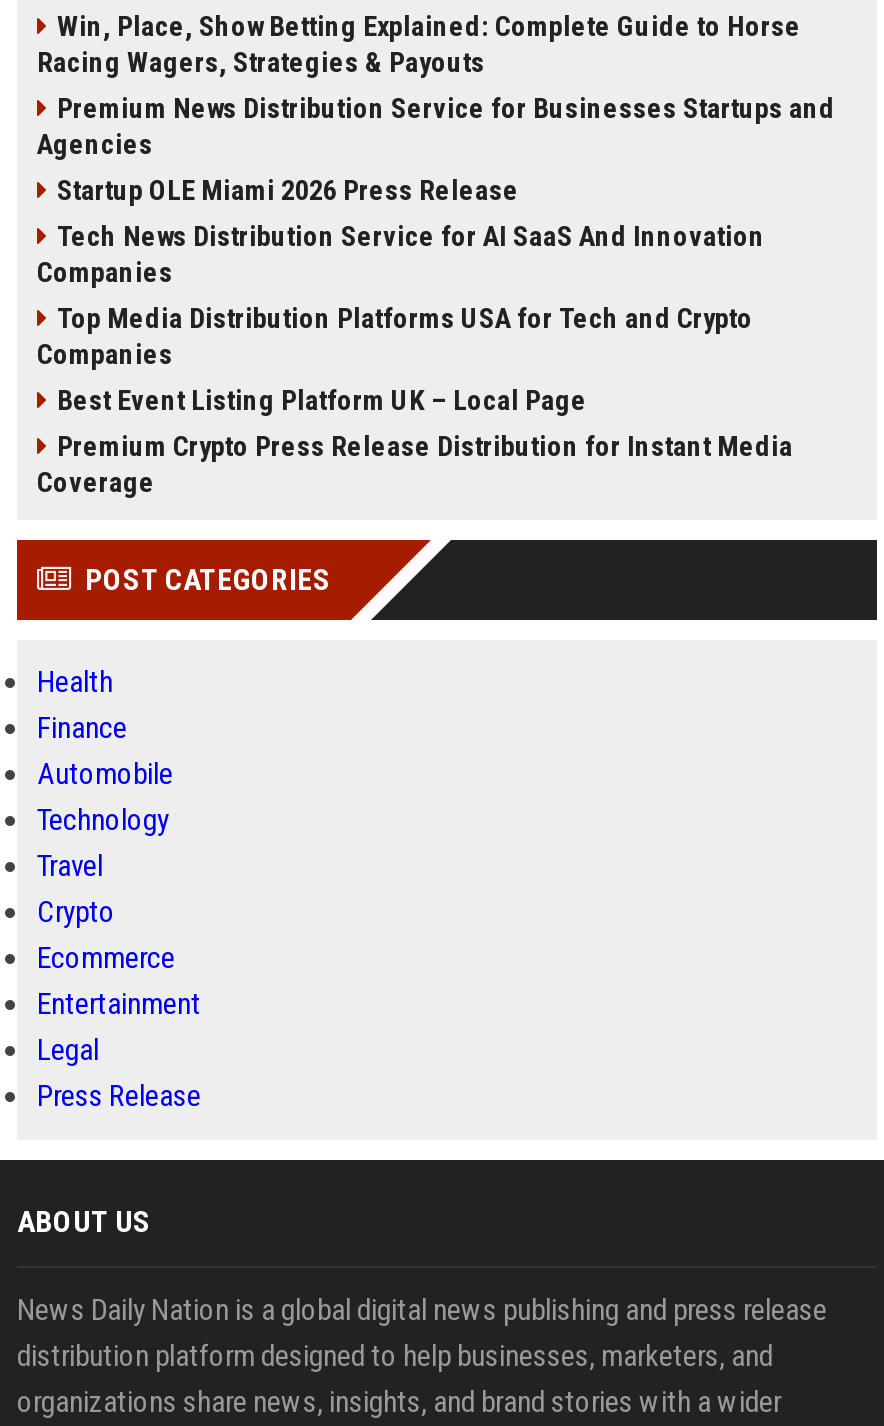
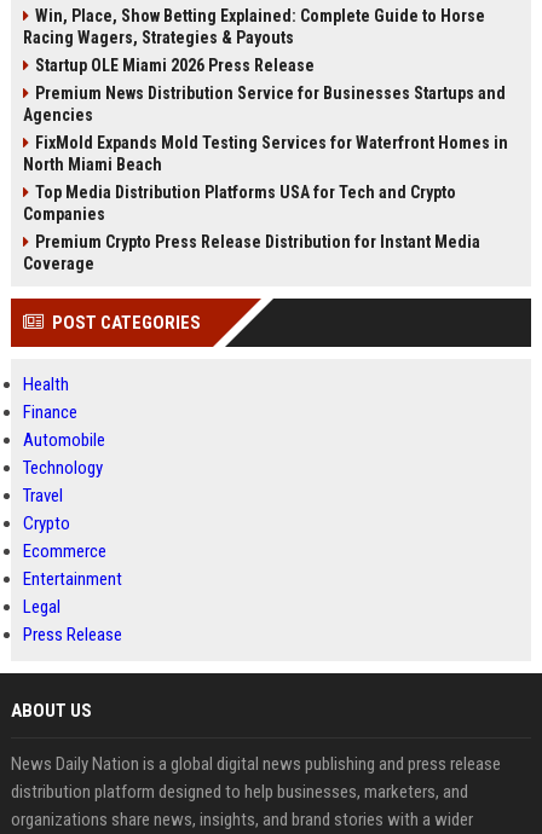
moved [37,92,835,160] -> [23,83,506,124]: Premium News Distribution Service for Businesses Startups and | Agencies
moved [57,174,519,206] -> [35,56,315,75]: Startup OLE Miami 2026 Press Release
[37,220,765,288] Tech News Distribution Service for AI SaaS And Innovation | Companies -> [23,133,508,174] FixMold Expands Mold Testing Services for Waterfront Homes in | North Miami Beach
[57,384,587,416] Best Event Listing Platform UK – Local Page -> none

